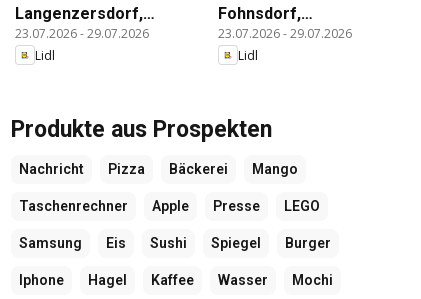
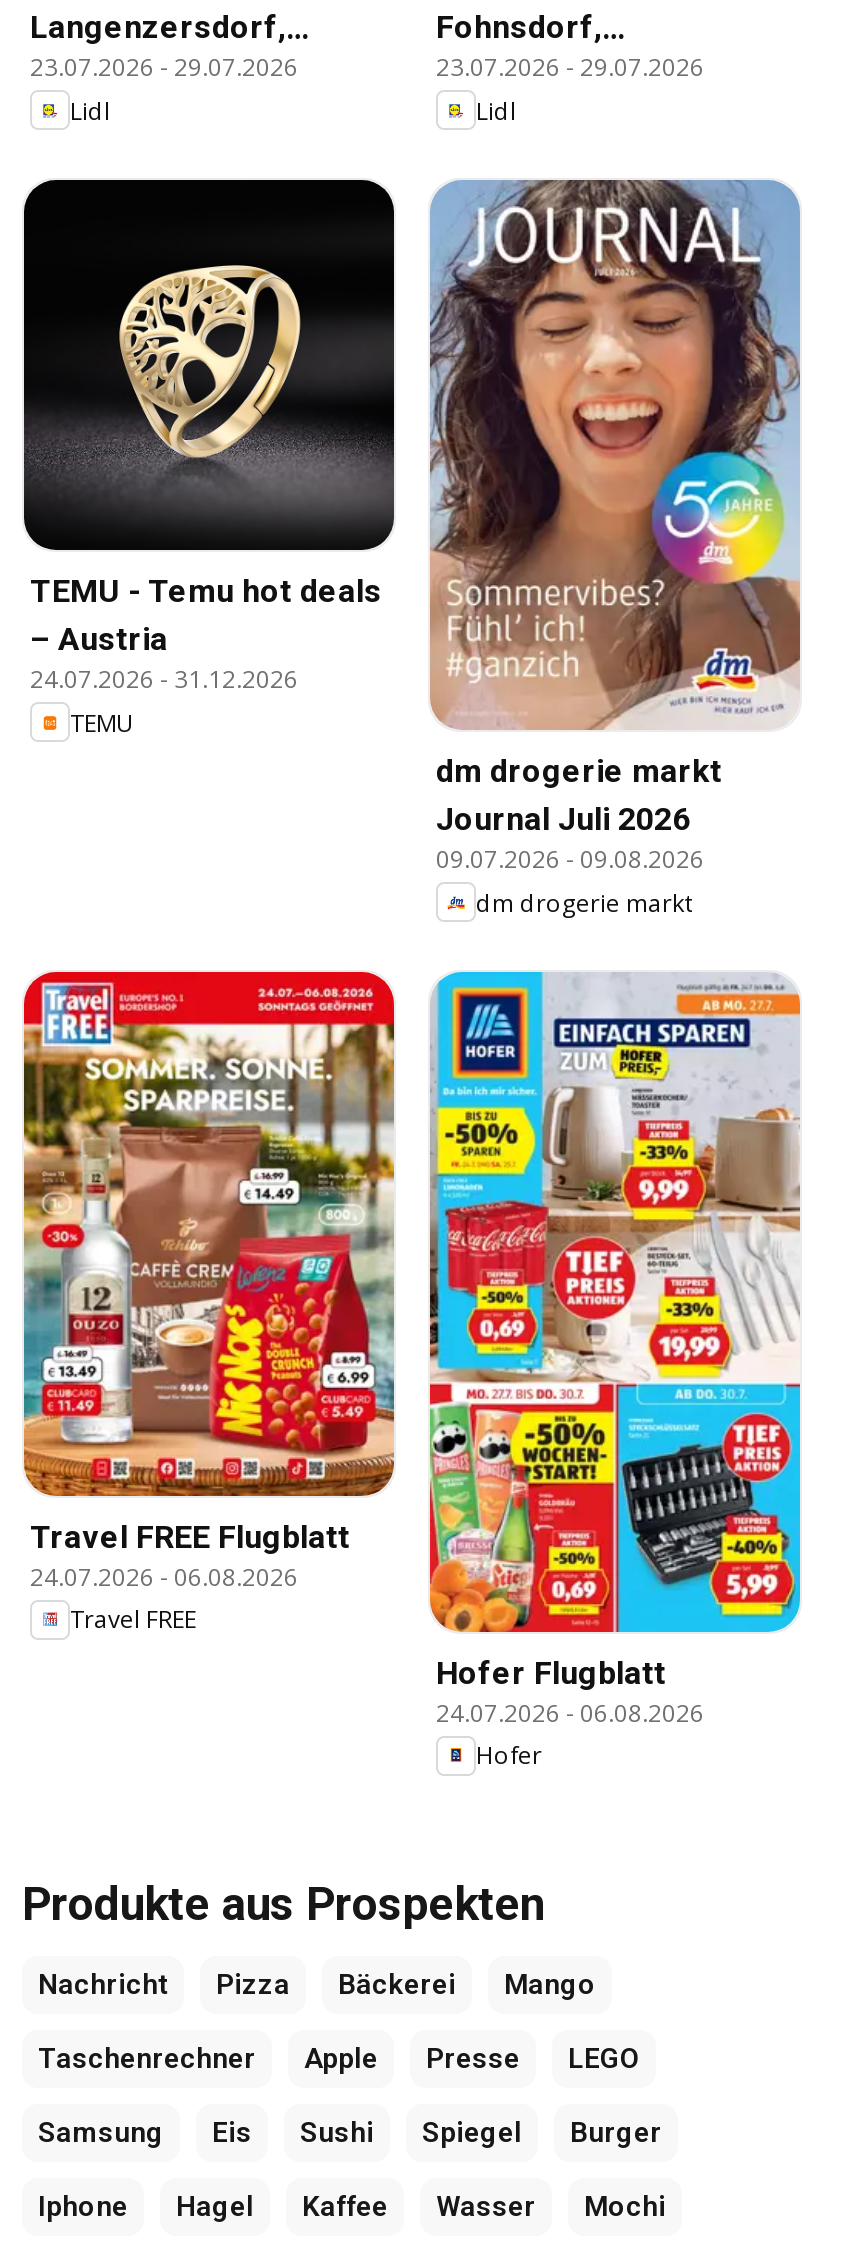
none -> [22,178,722,920] [image] | TEMU - Temu hot deals | – Austria | 24.07.2026 - 31.12.2026 | TEMU | dm drogerie markt | Journal Juli 2026 | 09.07.2026 - 09.08.2026 | dm drogerie markt
none -> [22,970,704,1773] [image] | Travel FREE Flugblatt | 24.07.2026 - 06.08.2026 | Travel FREE | Hofer Flugblatt | 24.07.2026 - 06.08.2026 | Hofer
none -> [428,178,802,732] [image]
none -> [428,970,802,1634] [image]

